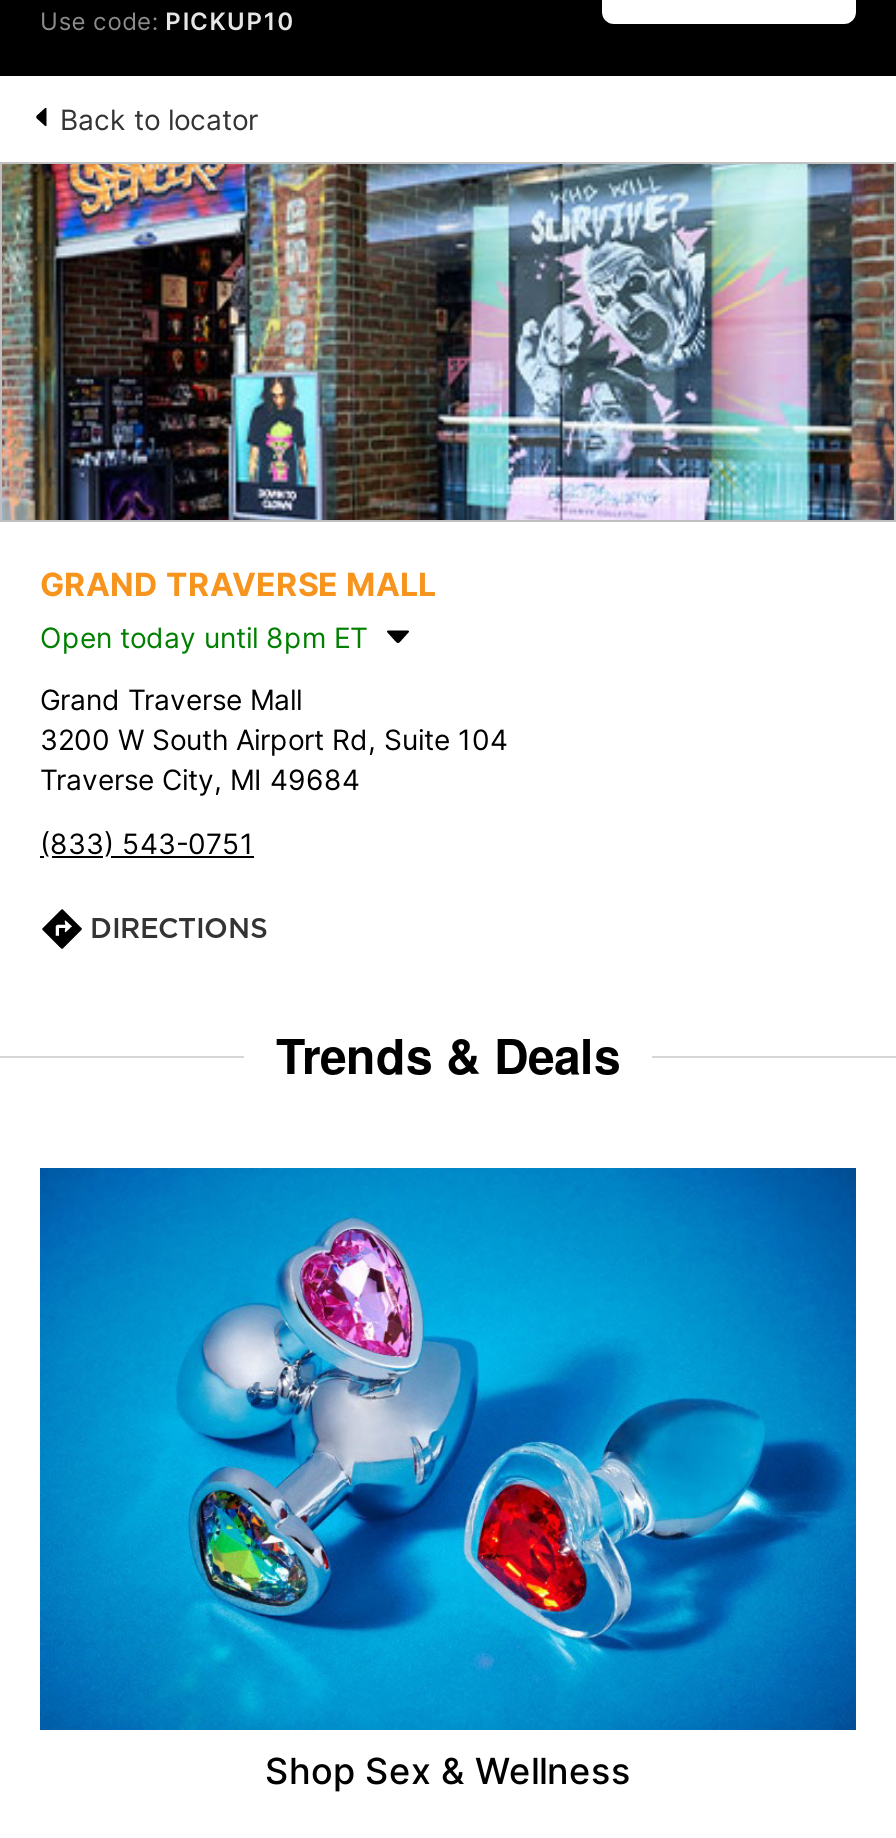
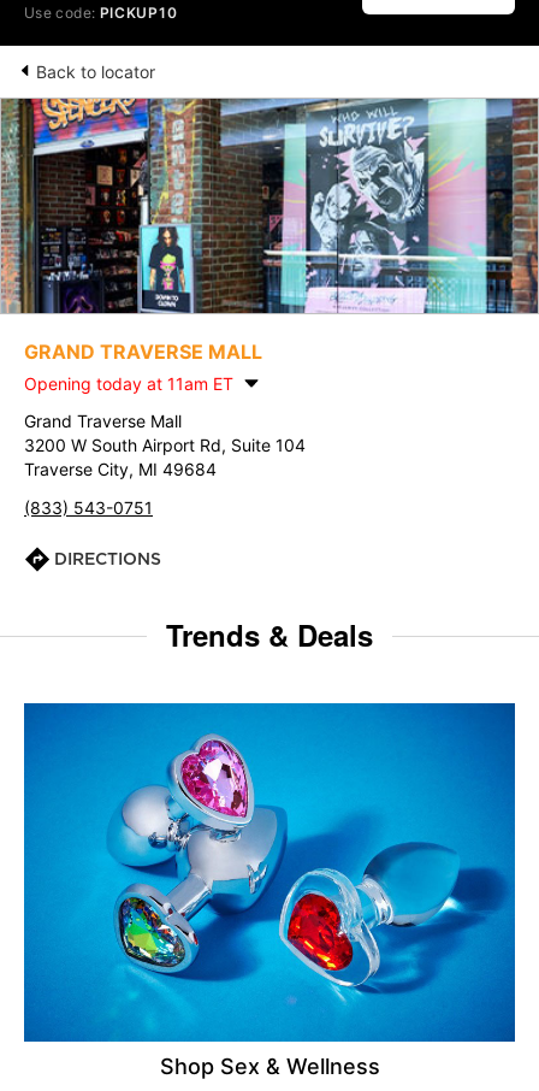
[40,620,368,654] Open today until 8pm ET -> [24,373,233,394] Opening today at 11am ET

